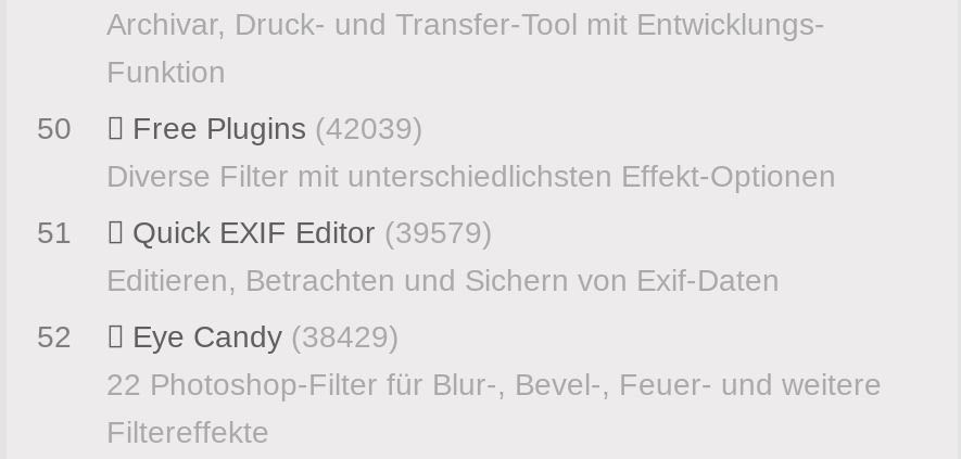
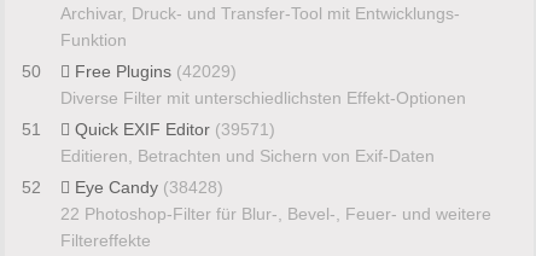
[37,111,423,145] 50 Free Plugins (42039) -> [22,62,236,81] 50 Free Plugins (42029)
[124,215,493,250] Quick EXIF Editor (39579) -> [70,120,275,139] Quick EXIF Editor (39571)
[37,319,399,354] 52 Eye Candy (38429) -> [22,178,223,197] 52 Eye Candy (38428)

